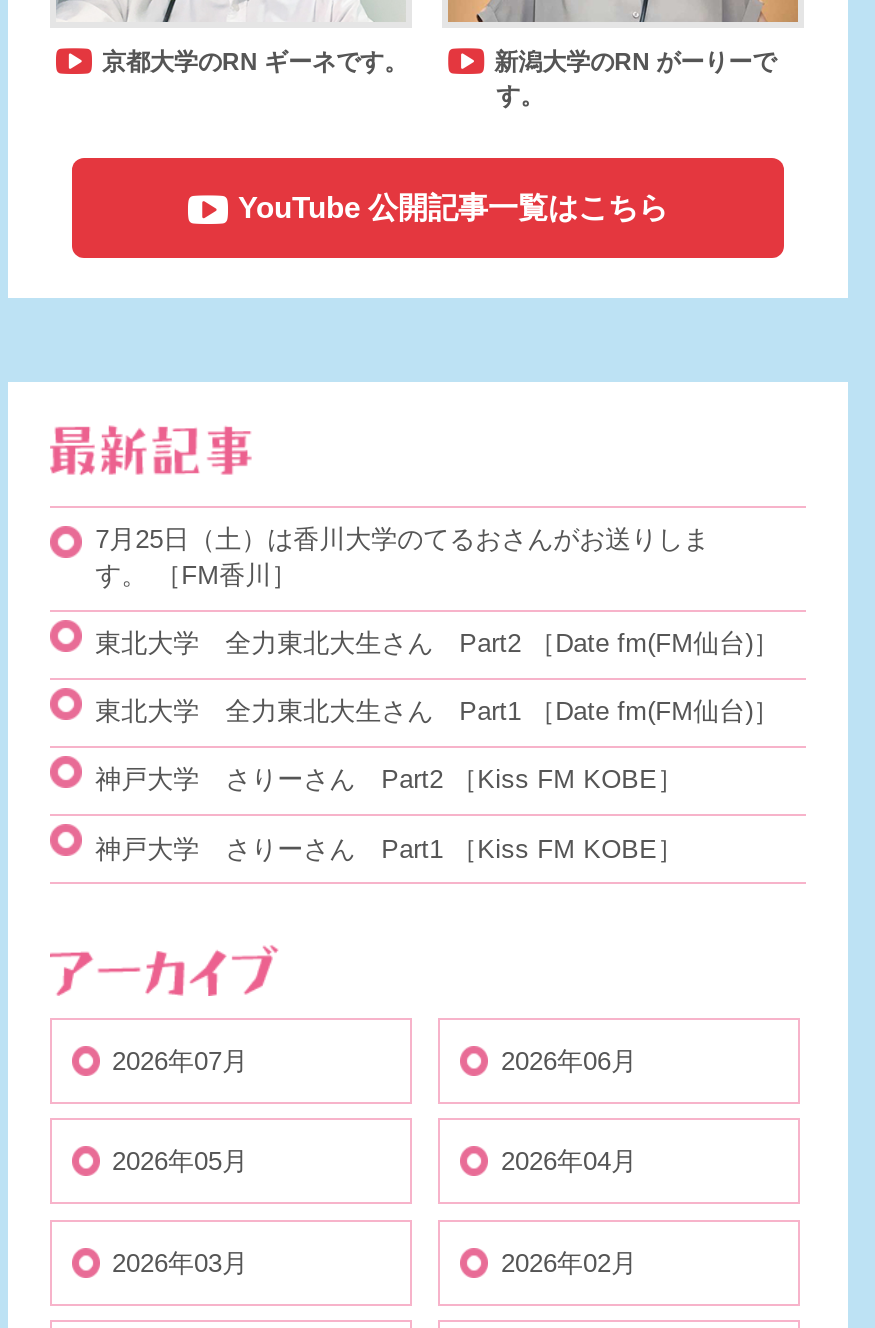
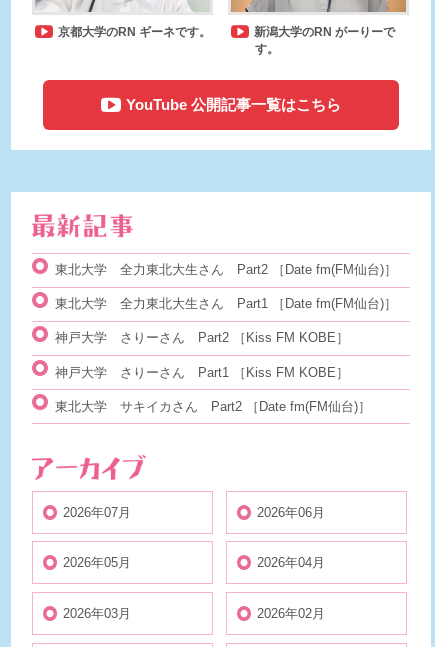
[95,524,709,590] 7月25日（土）は香川大学のてるおさんがお送りしま | す。 ［FM香川］ -> none
moved [95,629,779,863] -> [55,262,397,379]: 東北大学 全力東北大生さん Part2 ［Date fm(FM仙台)］ | 東北大学 全力東北大生さん Part1 ［Date fm(FM仙台)］ | 神戸大学 さりーさん Part2 ［Kiss FM KOBE］ | 神戸大学 さりーさん Part1 ［Kiss FM KOBE］
none -> [55,399,371,414] 東北大学 サキイカさん Part2 ［Date fm(FM仙台)］

